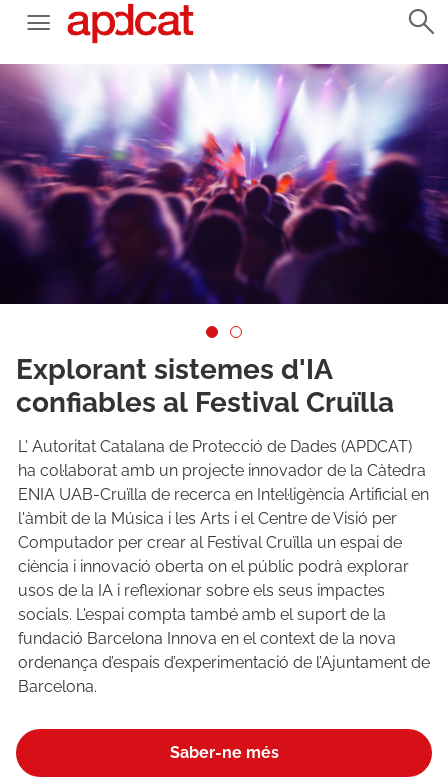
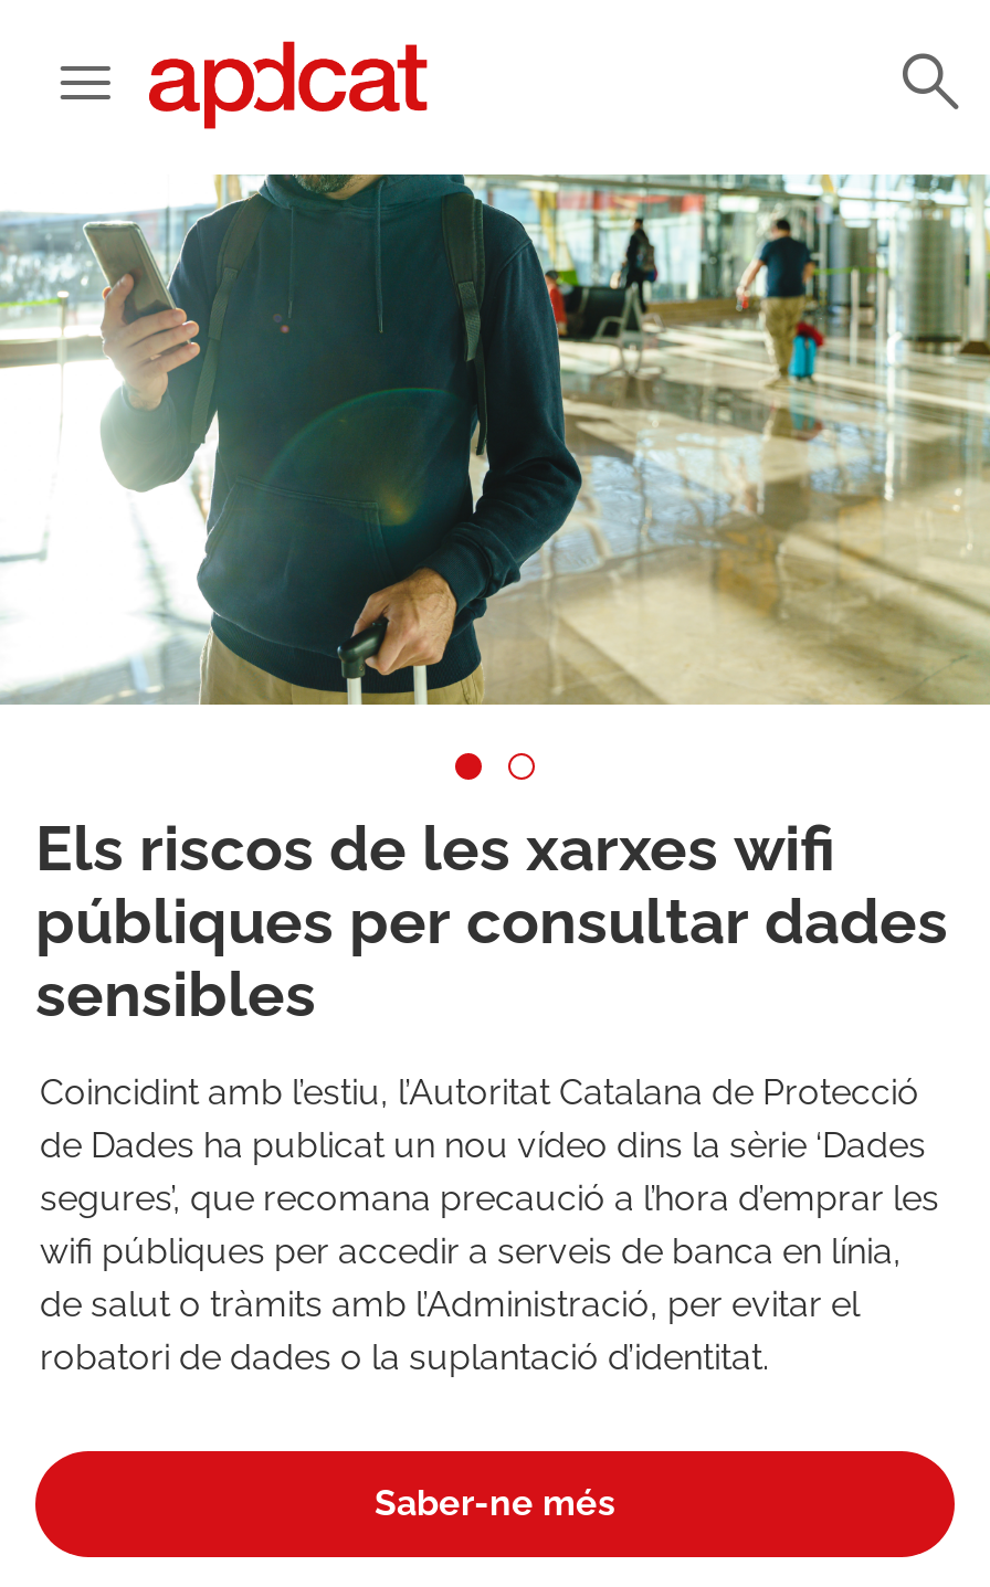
[3,63,445,305] [image] -> [7,172,983,707] [image]
[16,353,394,419] Explorant sistemes d'IA | confiables al Festival Cruïlla -> [35,813,948,1031] Els riscos de les xarxes wifi | públiques per consultar dades | sensibles
[18,437,430,696] L' Autoritat Catalana de Protecció de Dades (APDCAT) | ha col·laborat amb un projecte innovador de la Càtedra | ENIA UAB-Cruïlla de recerca en Intel·ligència Artificial en | l'àmbit de la Música i les Arts i el Centre de Visió per | Computador per crear al Festival Cruïlla un espai de | ciència i innovació oberta on el públic podrà explorar | usos de la IA i reflexionar sobre els seus impactes | socials. L'espai compta també amb el suport de la | fundació Barcelona Innova en el context de la nova | ordenança d’espais d’experimentació de l’Ajuntament de | Barcelona. -> [40,1071,939,1378] Coincidint amb l’estiu, l’Autoritat Catalana de Protecció | de Dades ha publicat un nou vídeo dins la sèrie ‘Dades | segures’, que recomana precaució a l’hora d’emprar les | wifi públiques per accedir a serveis de banca en línia, | de salut o tràmits amb l’Administració, per evitar el | robatori de dades o la suplantació d’identitat.

